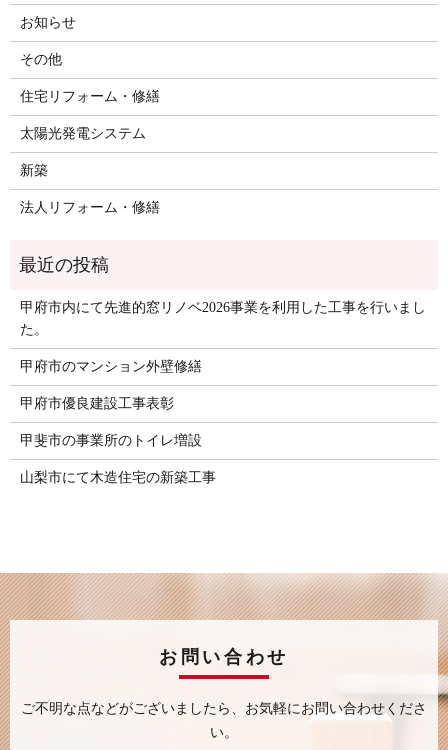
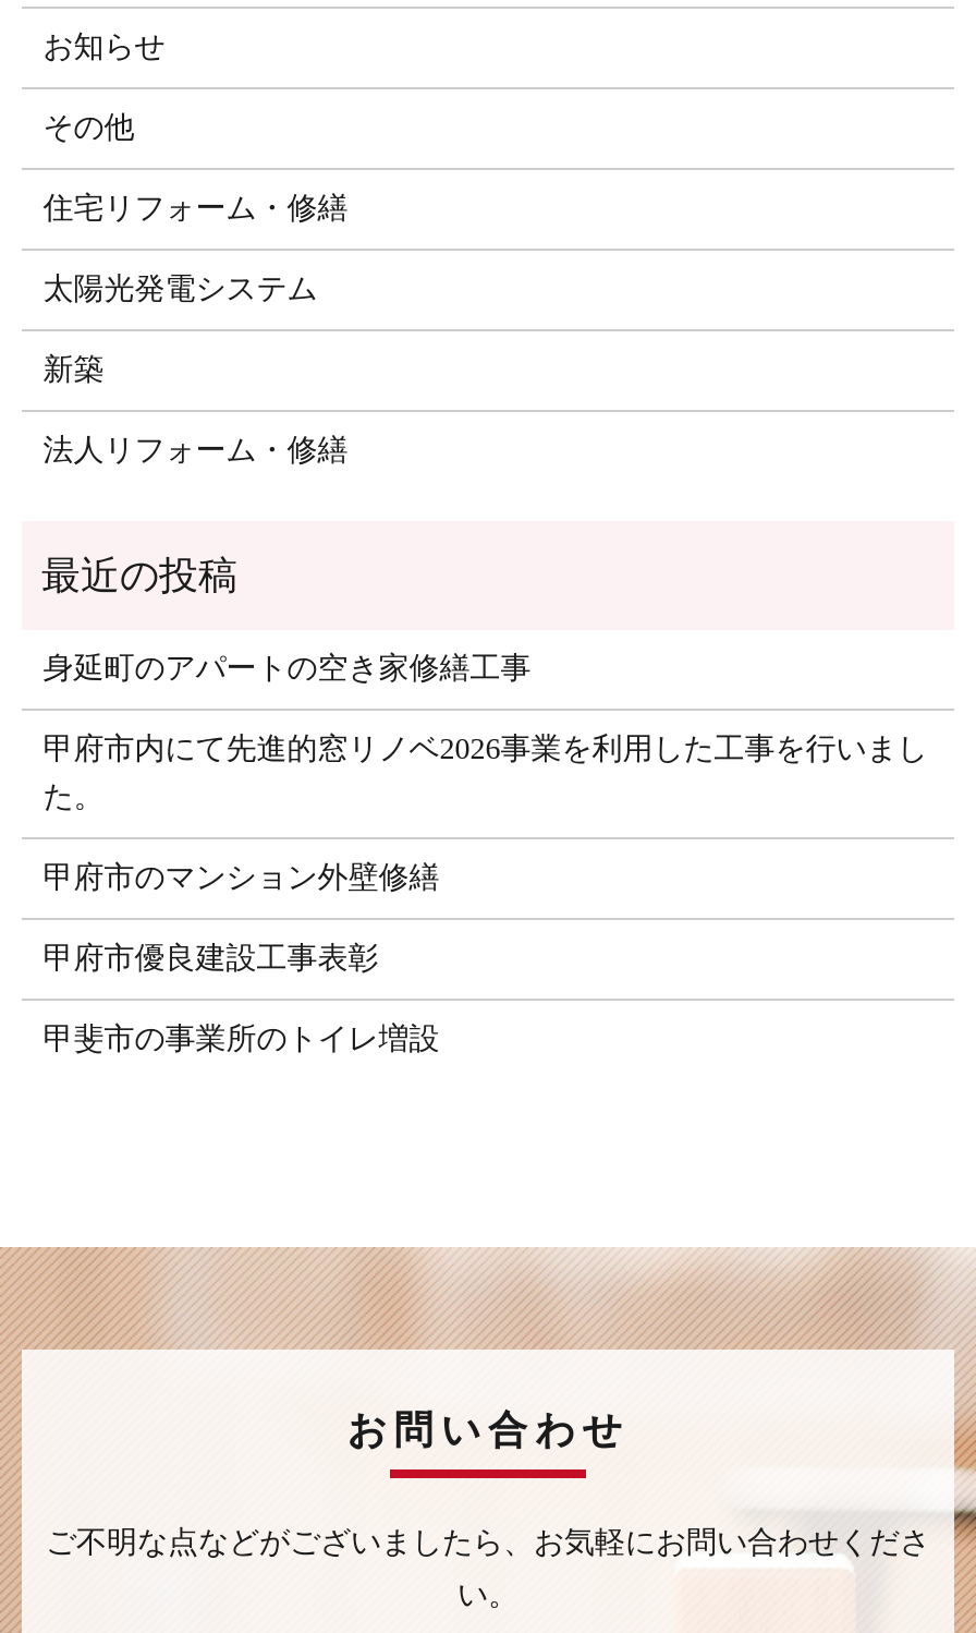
none -> [43,651,531,684] 身延町のアパートの空き家修繕工事
moved [20,300,426,448] -> [43,732,928,1055]: 甲府市内にて先進的窓リノベ2026事業を利用した工事を行いまし | た。 | 甲府市のマンション外壁修繕 | 甲府市優良建設工事表彰 | 甲斐市の事業所のトイレ増設
[20,470,216,485] 山梨市にて木造住宅の新築工事 -> none

